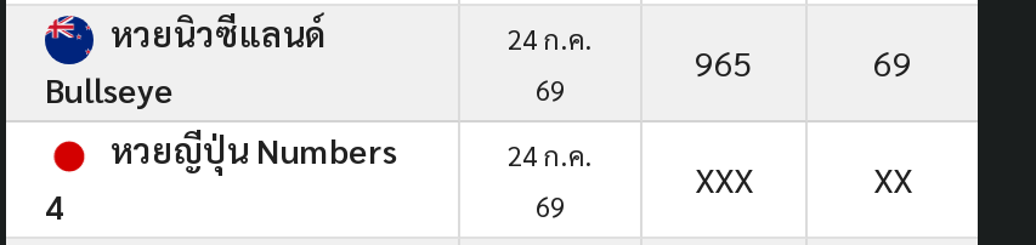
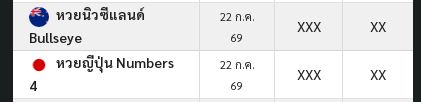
[508,20,593,57] 24 ก.ค. -> [219,9,254,24] 22 ก.ค.
[695,40,912,83] 965 | 69 -> [296,17,386,35] XXX | XX
[508,137,593,173] 24 ก.ค. -> [219,57,254,72] 22 ก.ค.

